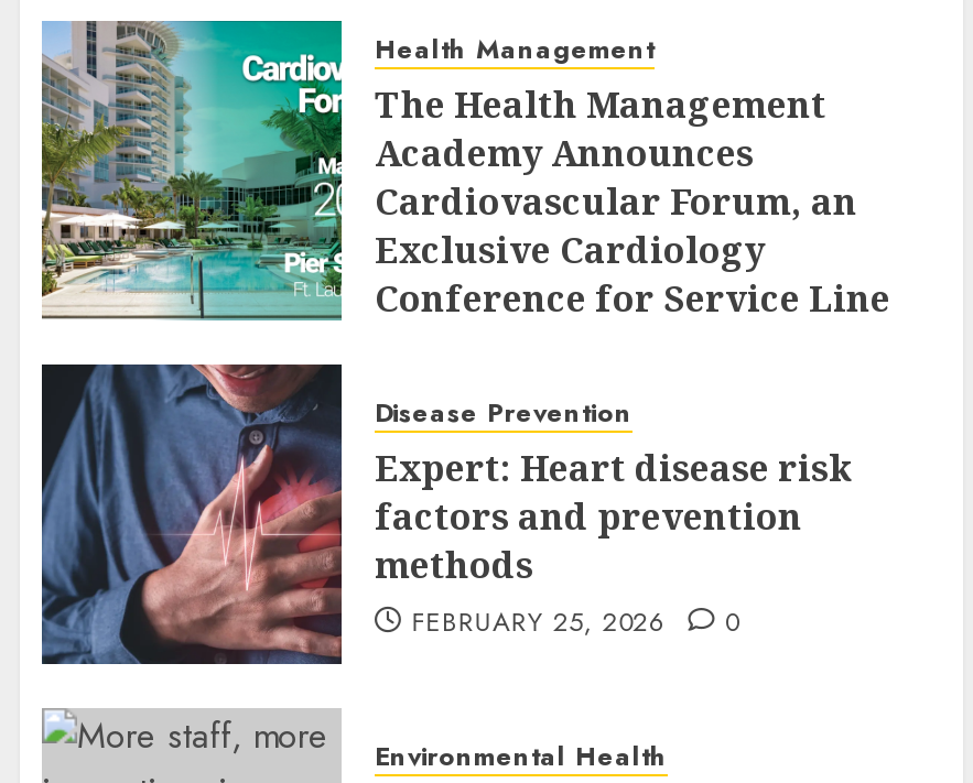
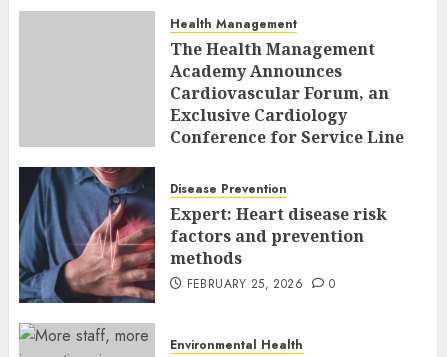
[40,19,344,320] [image] -> none

